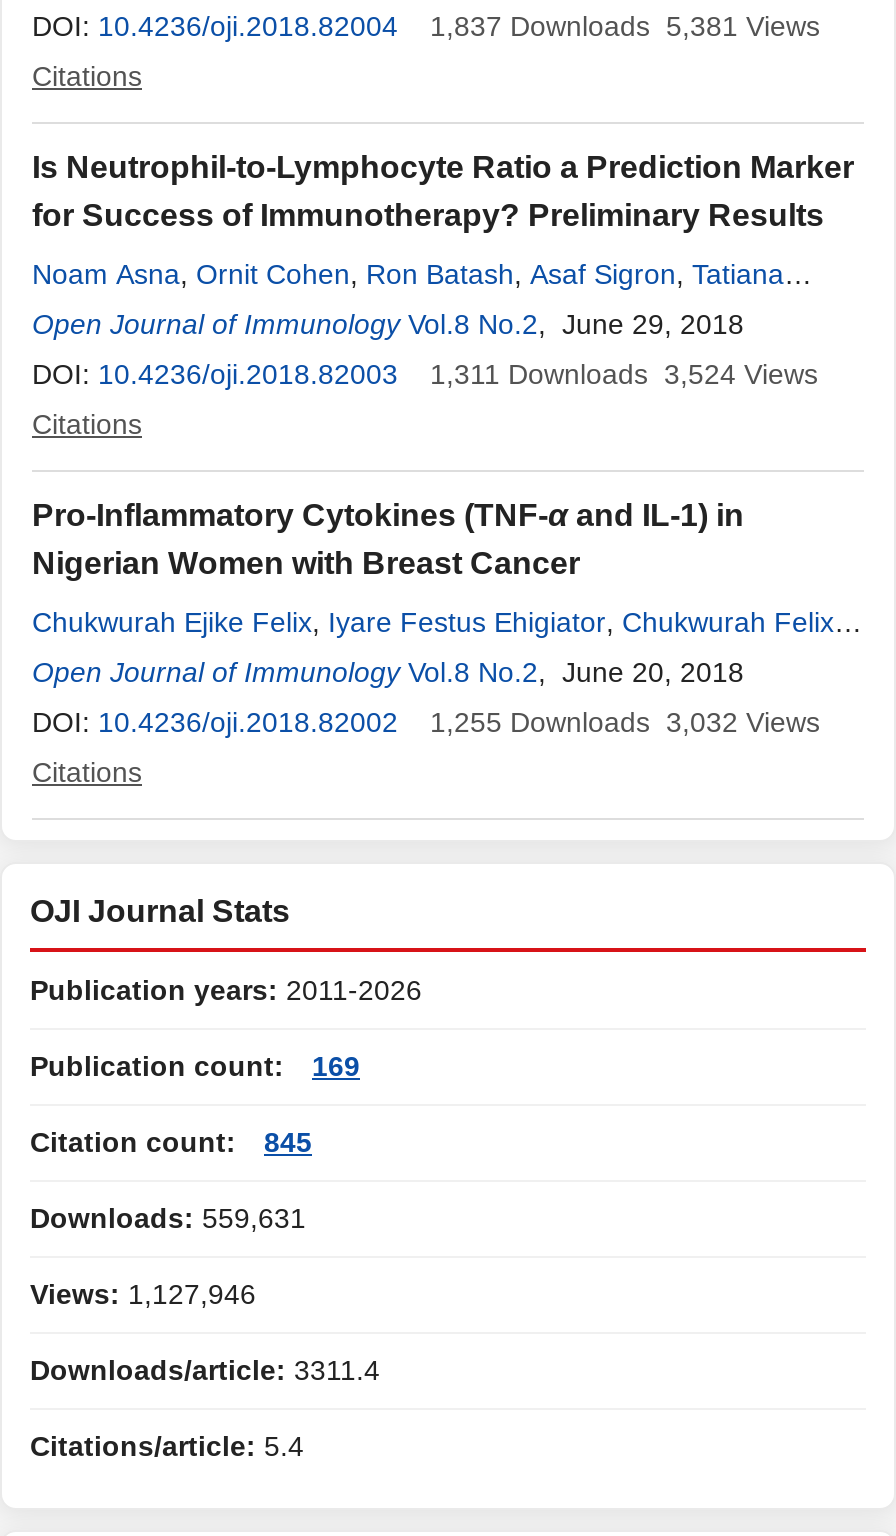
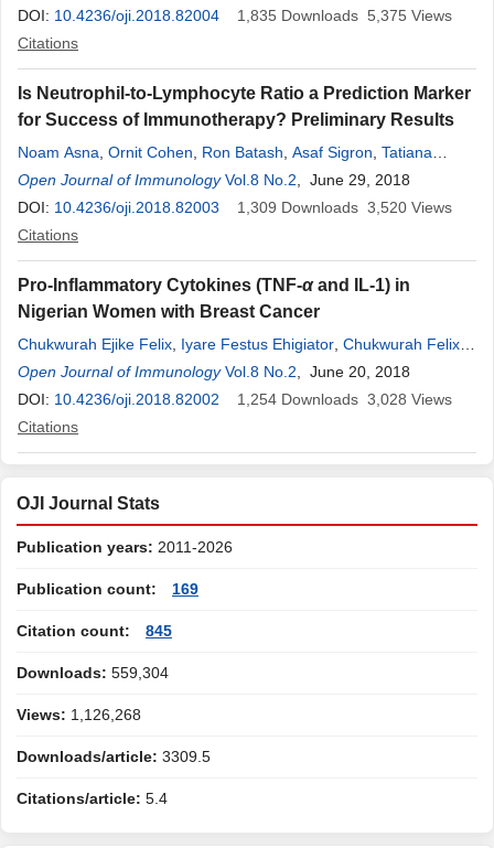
[430,10,820,42] 1,837 Downloads 5,381 Views -> [237,7,452,24] 1,835 Downloads 5,375 Views
[430,358,818,390] 1,311 Downloads 3,524 Views -> [237,198,452,216] 1,309 Downloads 3,520 Views
[430,706,820,738] 1,255 Downloads 3,032 Views -> [237,390,452,408] 1,254 Downloads 3,028 Views
[30,1202,306,1234] Downloads: 559,631 -> [17,664,169,681] Downloads: 559,304
[30,1278,256,1310] Views: 1,127,946 -> [17,706,141,723] Views: 1,126,268
[30,1354,380,1386] Downloads/article: 3311.4 -> [17,748,211,765] Downloads/article: 3309.5

